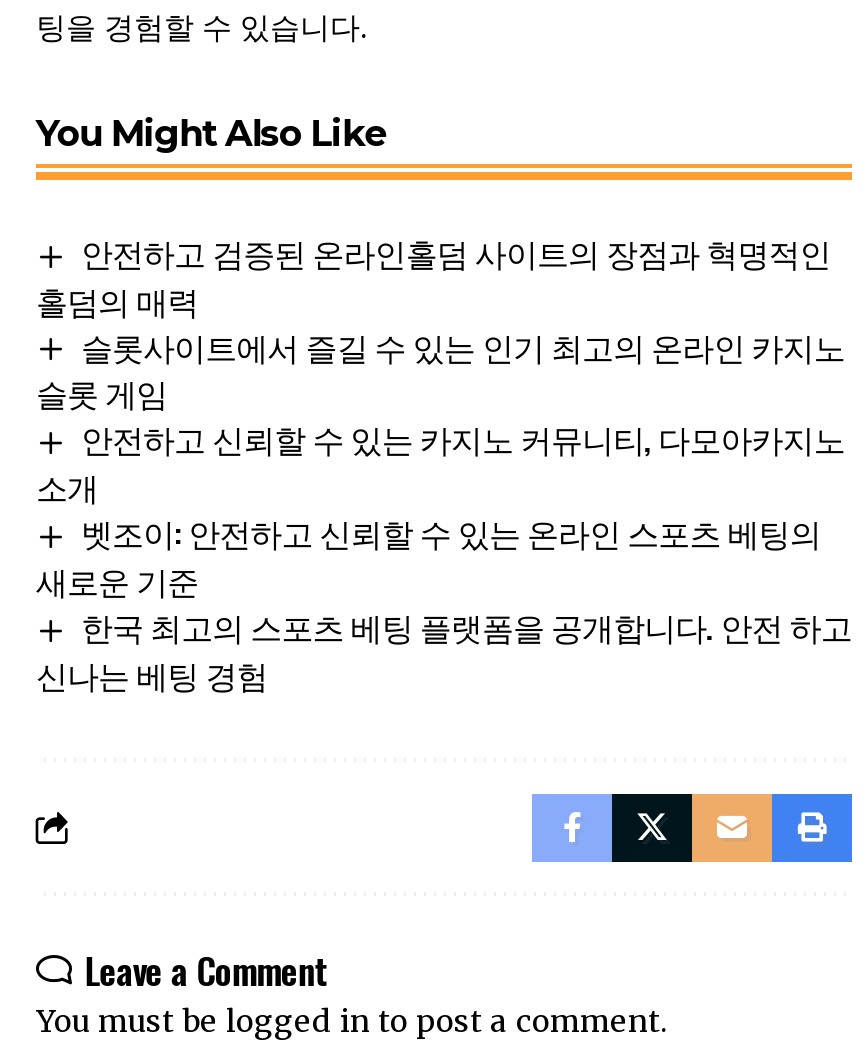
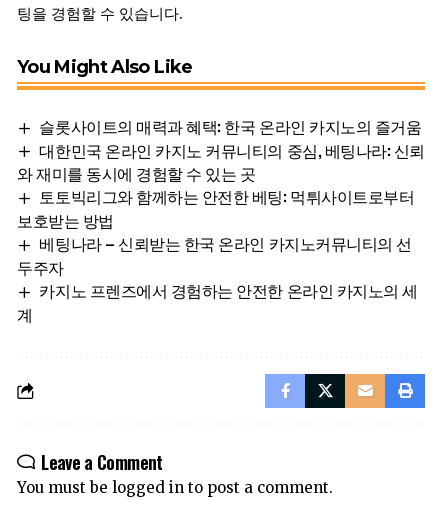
[36,227,852,698] 안전하고 검증된 온라인홀덤 사이트의 장점과 혁명적인 | 홀덤의 매력 | 슬롯사이트에서 즐길 수 있는 인기 최고의 온라인 카지노 | 슬롯 게임 | 안전하고 신뢰할 수 있는 카지노 커뮤니티, 다모아카지노 | 소개 | 벳조이: 안전하고 신뢰할 수 있는 온라인 스포츠 베팅의 | 새로운 기준 | 한국 최고의 스포츠 베팅 플랫폼을 공개합니다. 안전 하고 | 신나는 베팅 경험 -> [17,114,425,326] 슬롯사이트의 매력과 혜택: 한국 온라인 카지노의 즐거움 | 대한민국 온라인 카지노 커뮤니티의 중심, 베팅나라: 신뢰 | 와 재미를 동시에 경험할 수 있는 곳 | 토토빅리그와 함께하는 안전한 베팅: 먹튀사이트로부터 | 보호받는 방법 | 베팅나라 – 신뢰받는 한국 온라인 카지노커뮤니티의 선 | 두주자 | 카지노 프렌즈에서 경험하는 안전한 온라인 카지노의 세 | 계

